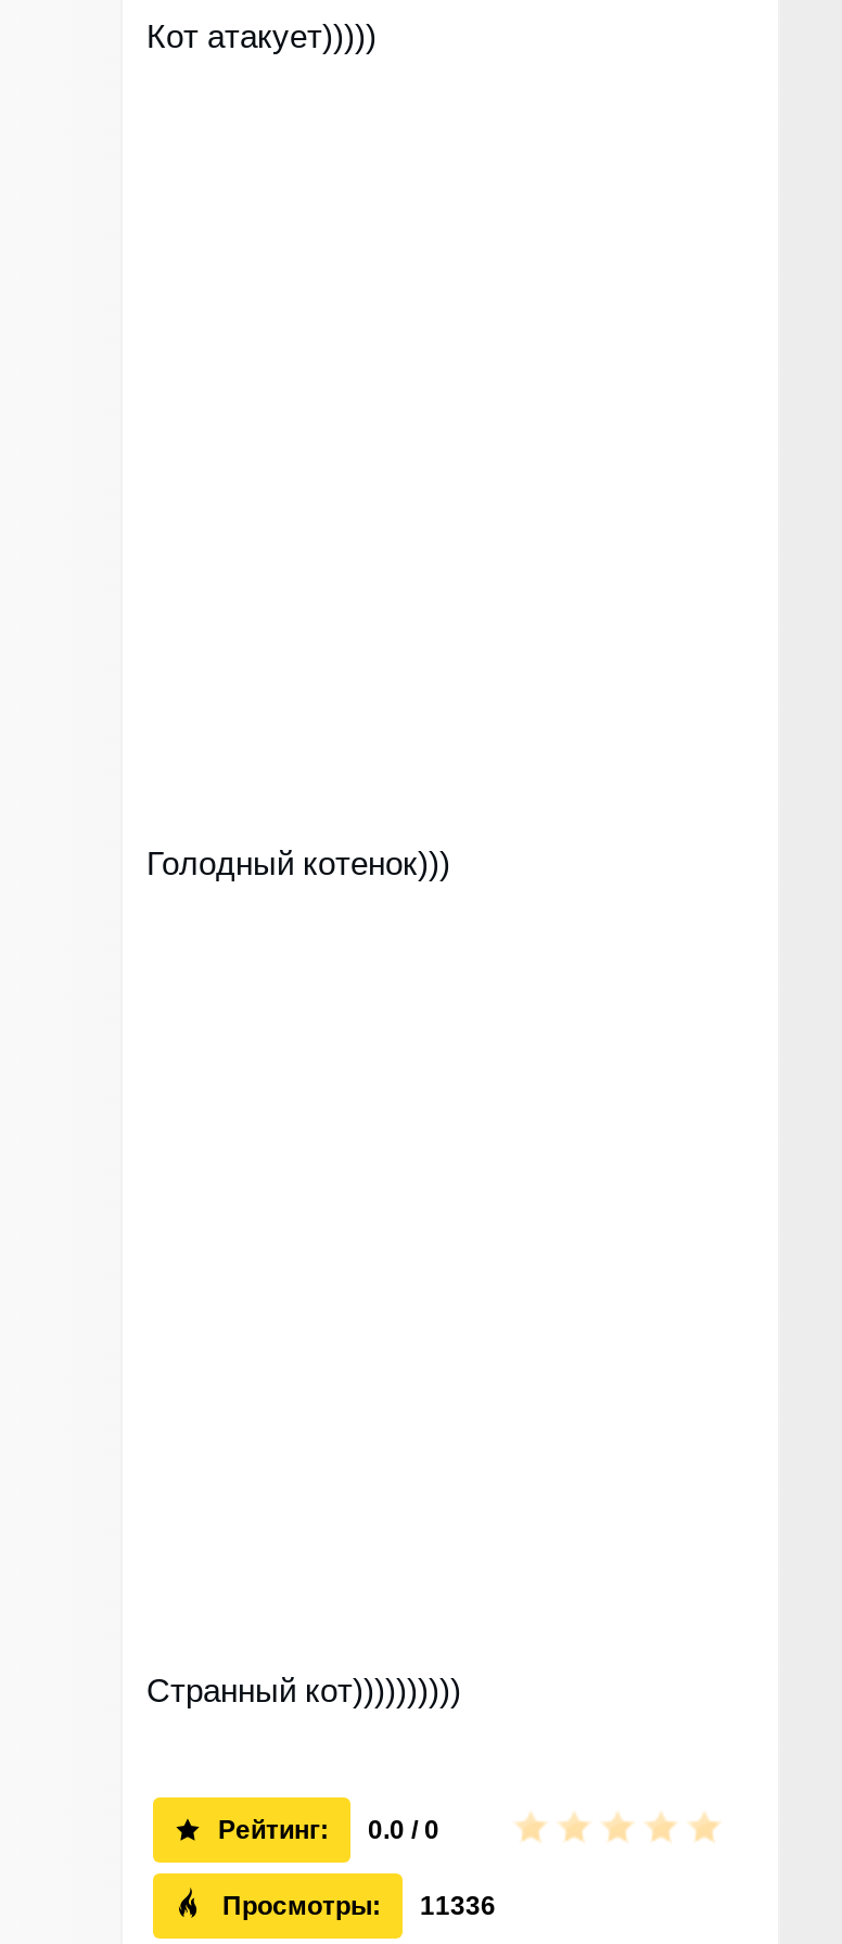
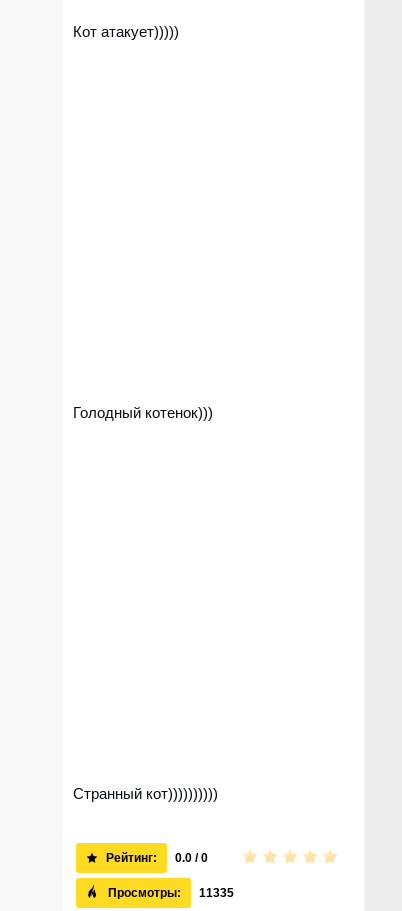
[216,1891,496,1921] Просмотры: 11336 -> [105,886,234,900] Просмотры: 11335

